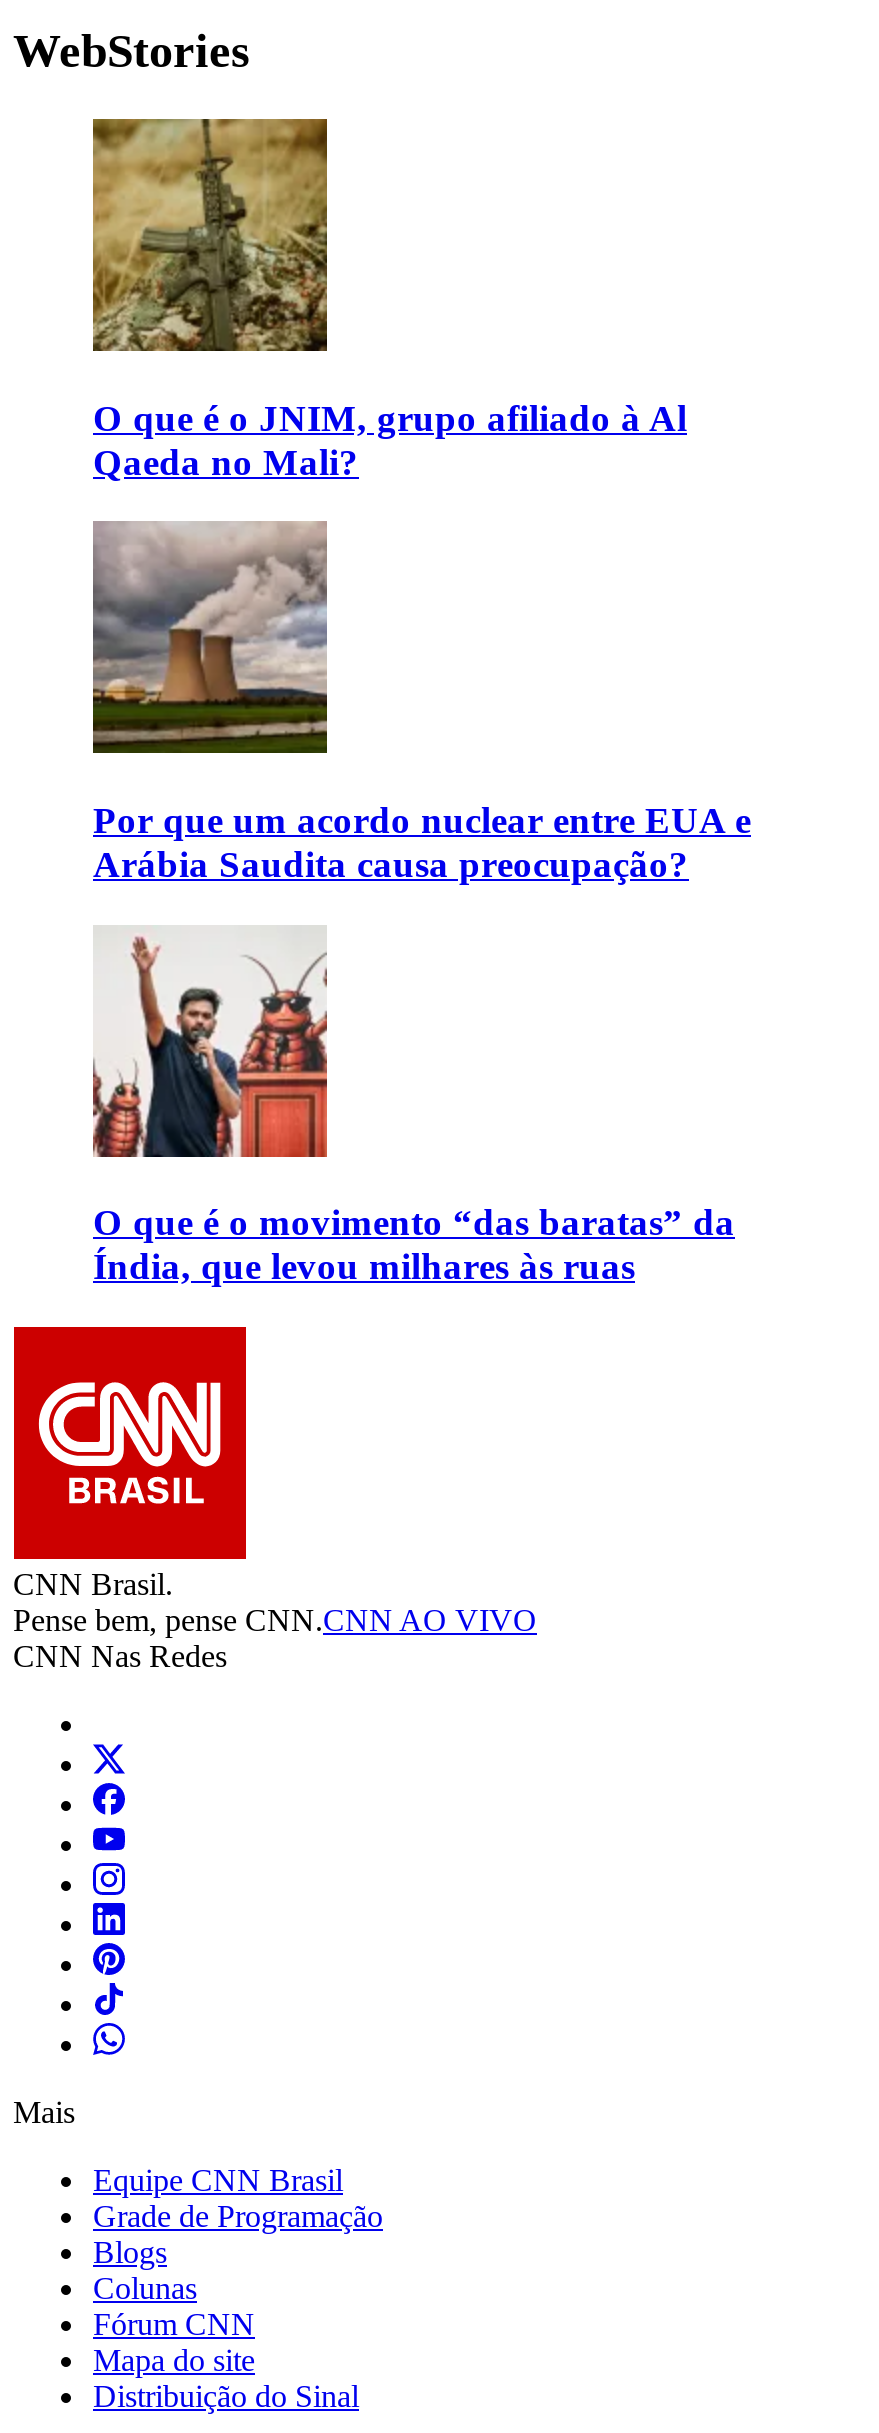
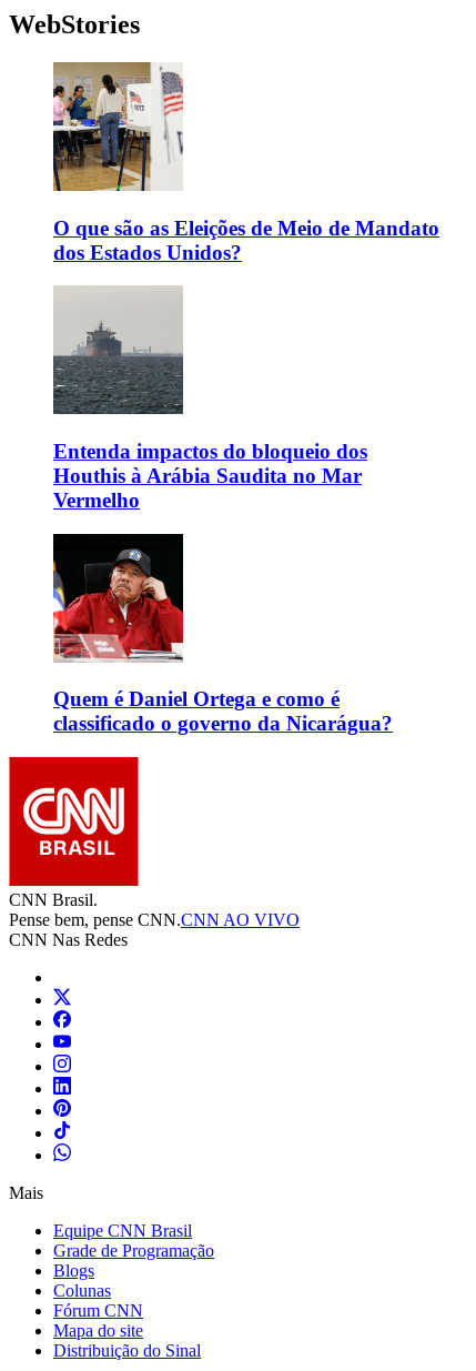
[91,117,687,482] [image] | O que é o JNIM, grupo afiliado à Al | Qaeda no Mali? -> [52,62,439,264] [image] | O que são as Eleições de Meio de Mandato | dos Estados Unidos?
[93,523,751,885] [image] | Por que um acordo nuclear entre EUA e | Arábia Saudita causa preocupação? -> [53,296,367,512] [image] | Entenda impactos do bloqueio dos | Houthis à Arábia Saudita no Mar | Vermelho
[93,927,735,1288] [image] | O que é o movimento “das baratas” da | Índia, que levou milhares às ruas -> [52,533,393,735] [image] | Quem é Daniel Ortega e como é | classificado o governo da Nicarágua?

